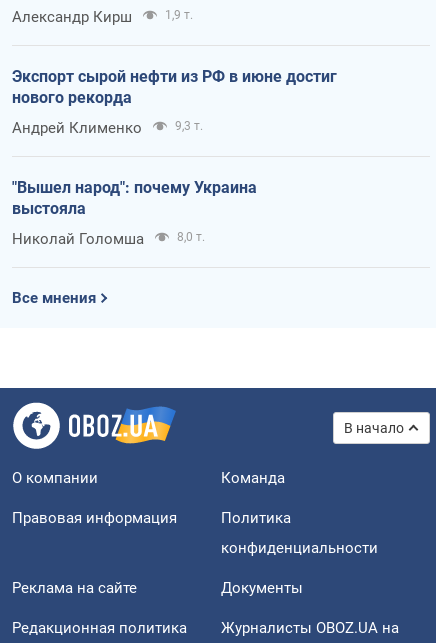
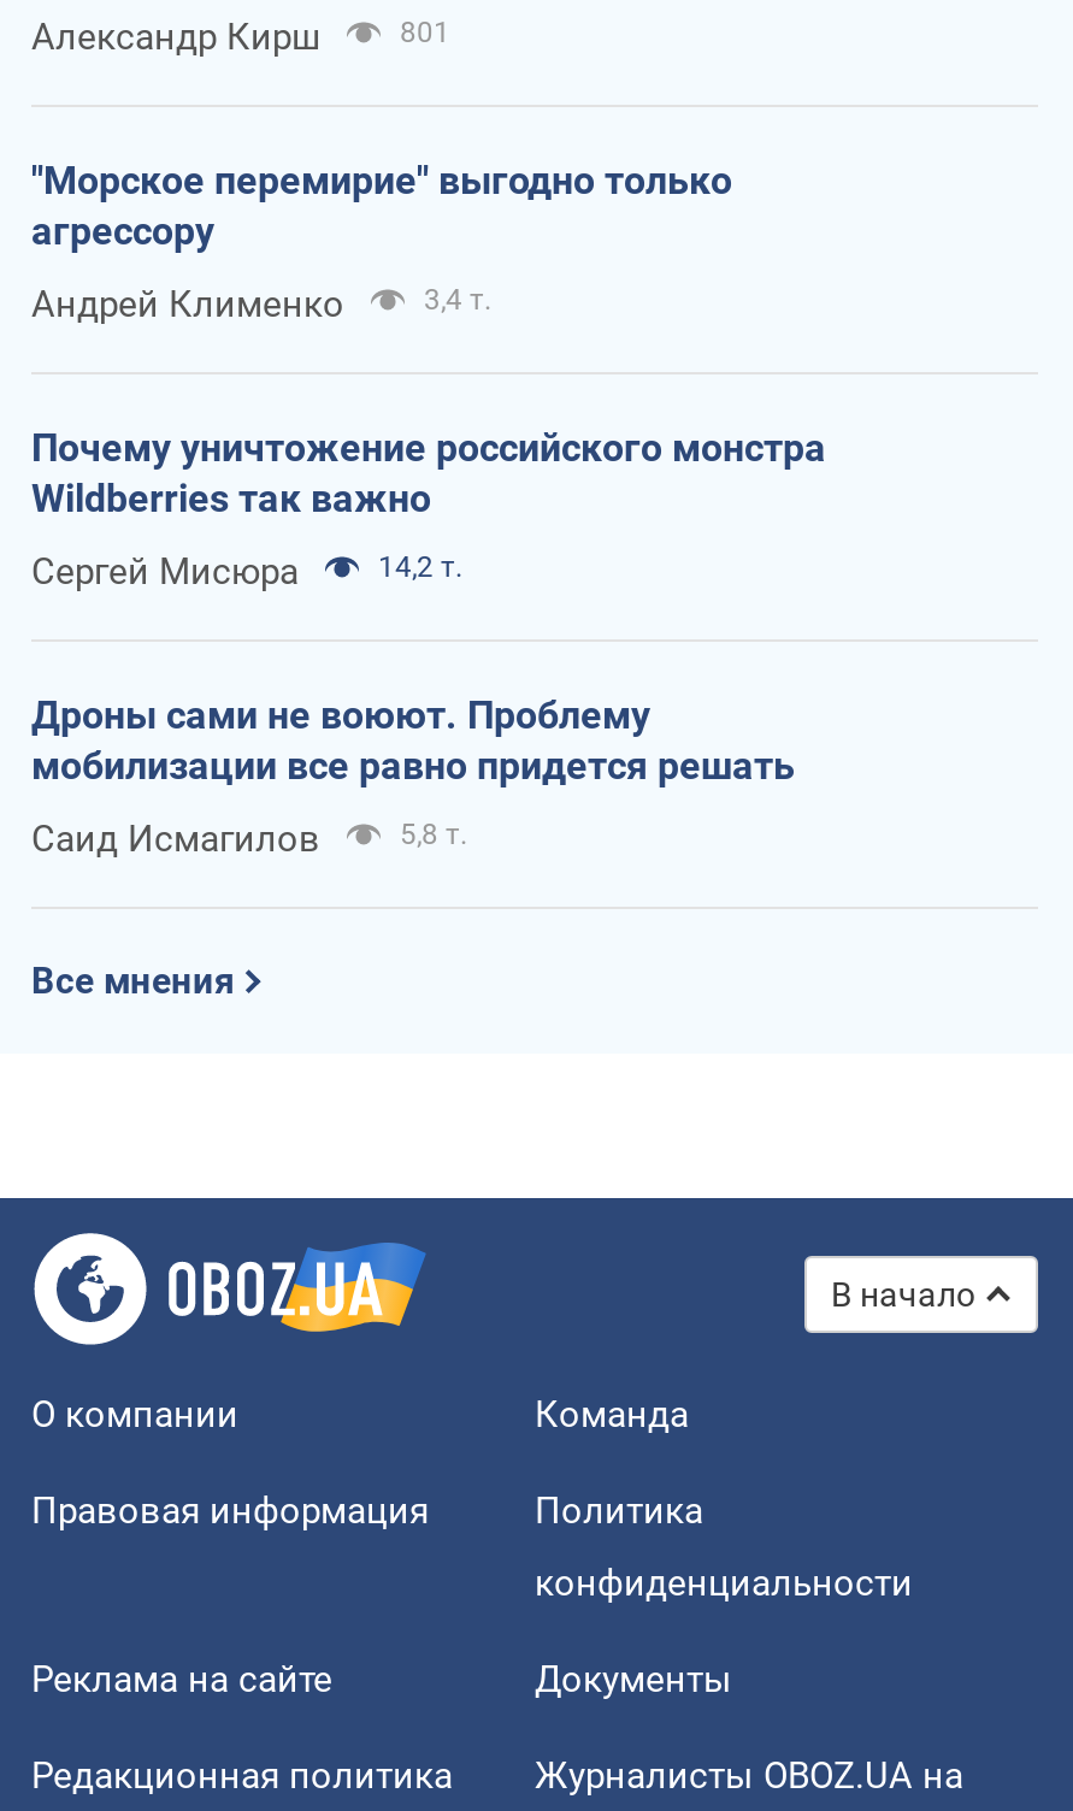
[165,8,193,22] 1,9 т. -> [400,15,450,49] 801
[12,67,337,107] Экспорт сырой нефти из РФ в июне достиг | нового рекорда -> [31,157,732,253] "Морское перемирие" выгодно только | агрессору
[12,119,257,248] 9,3 т. | "Вышел народ": почему Украина | выстояла | Николай Голомша | 8,0 т. -> [31,282,826,860] 3,4 т. | Почему уничтожение российского монстра | Wildberries так важно | Сергей Мисюра | 14,2 т. | Дроны сами не воюют. Проблему | мобилизации все равно придется решать | Саид Исмагилов | 5,8 т.

